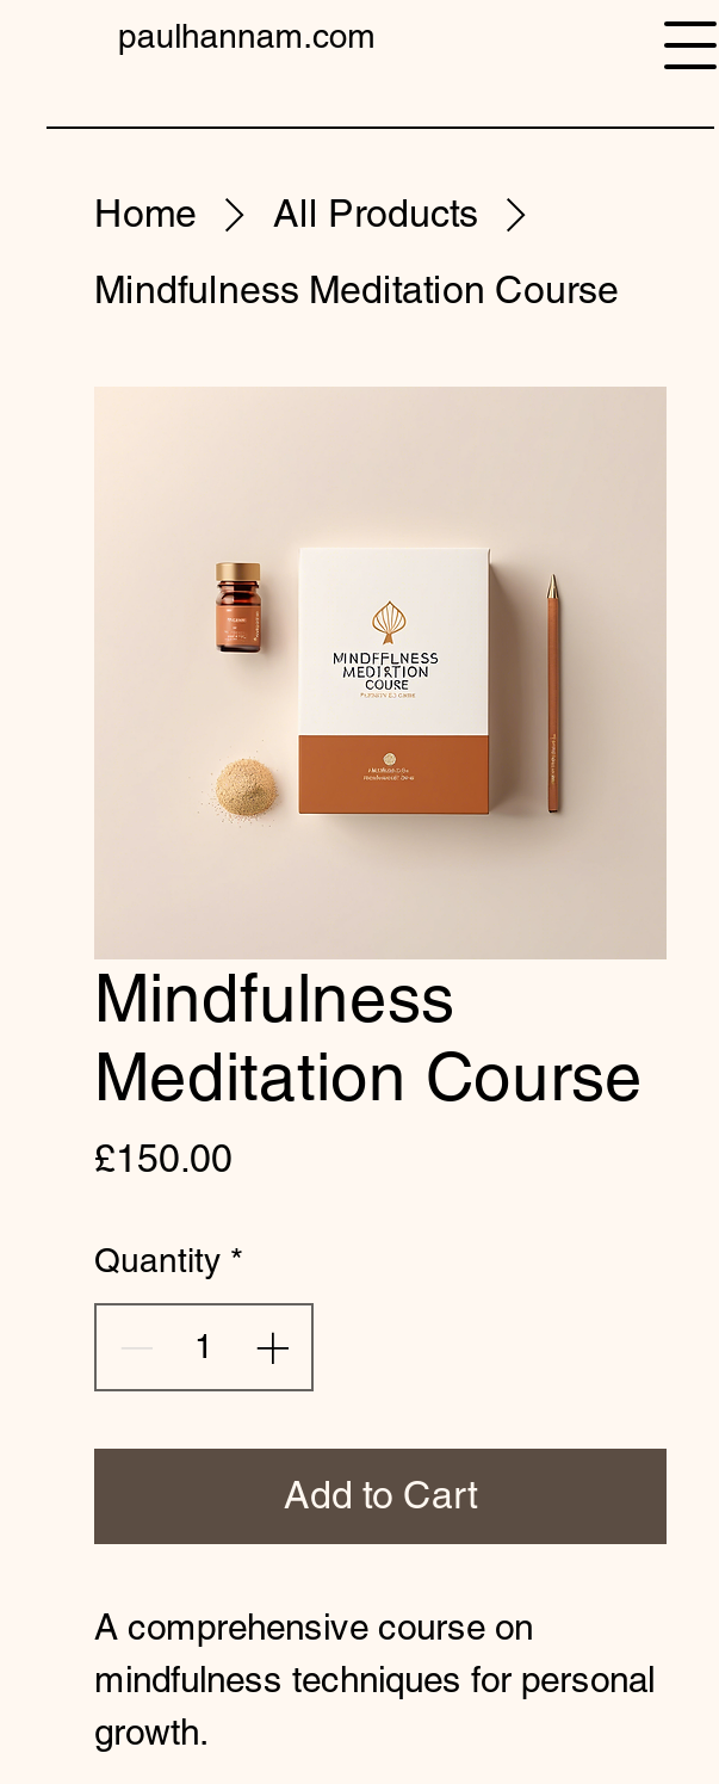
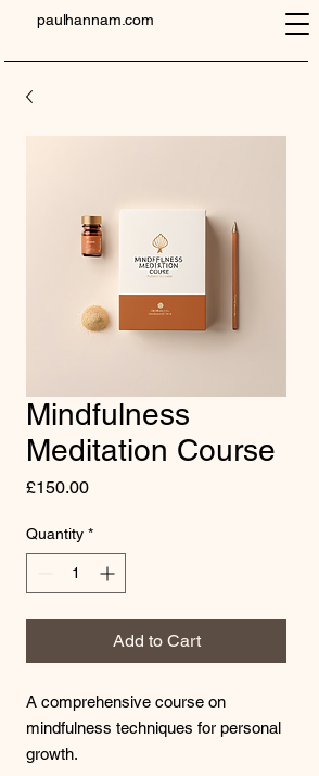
[94,191,619,313] Home | All Products | Mindfulness Meditation Course -> none

